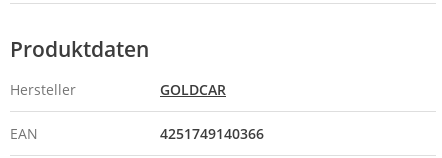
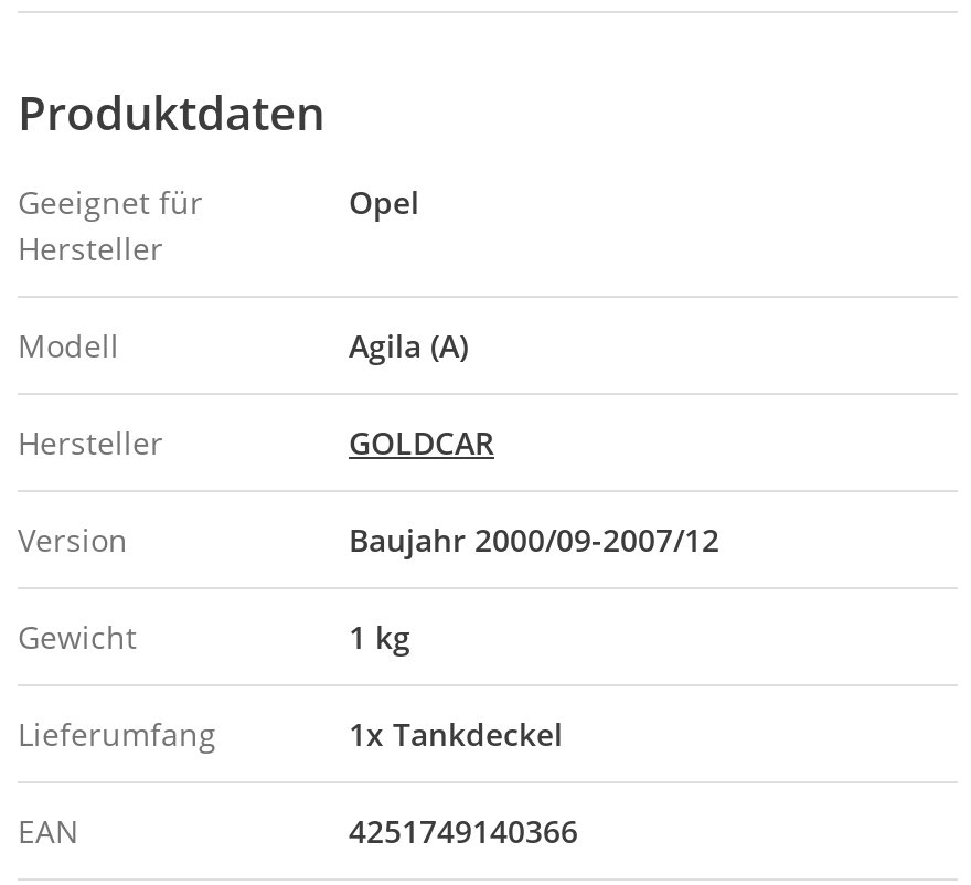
none -> [18,181,203,269] Geeignet für | Hersteller
none -> [18,181,468,366] Opel | Modell | Agila (A)
none -> [18,518,719,755] Version | Baujahr 2000/09-2007/12 | Gewicht | 1 kg | Lieferumfang | 1x Tankdeckel

